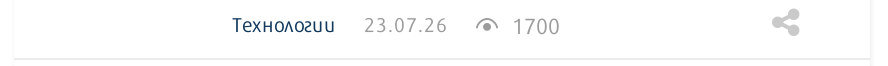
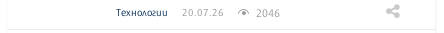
[364,8,560,40] 23.07.26 | 1700 -> [182,4,280,20] 20.07.26 | 2046

